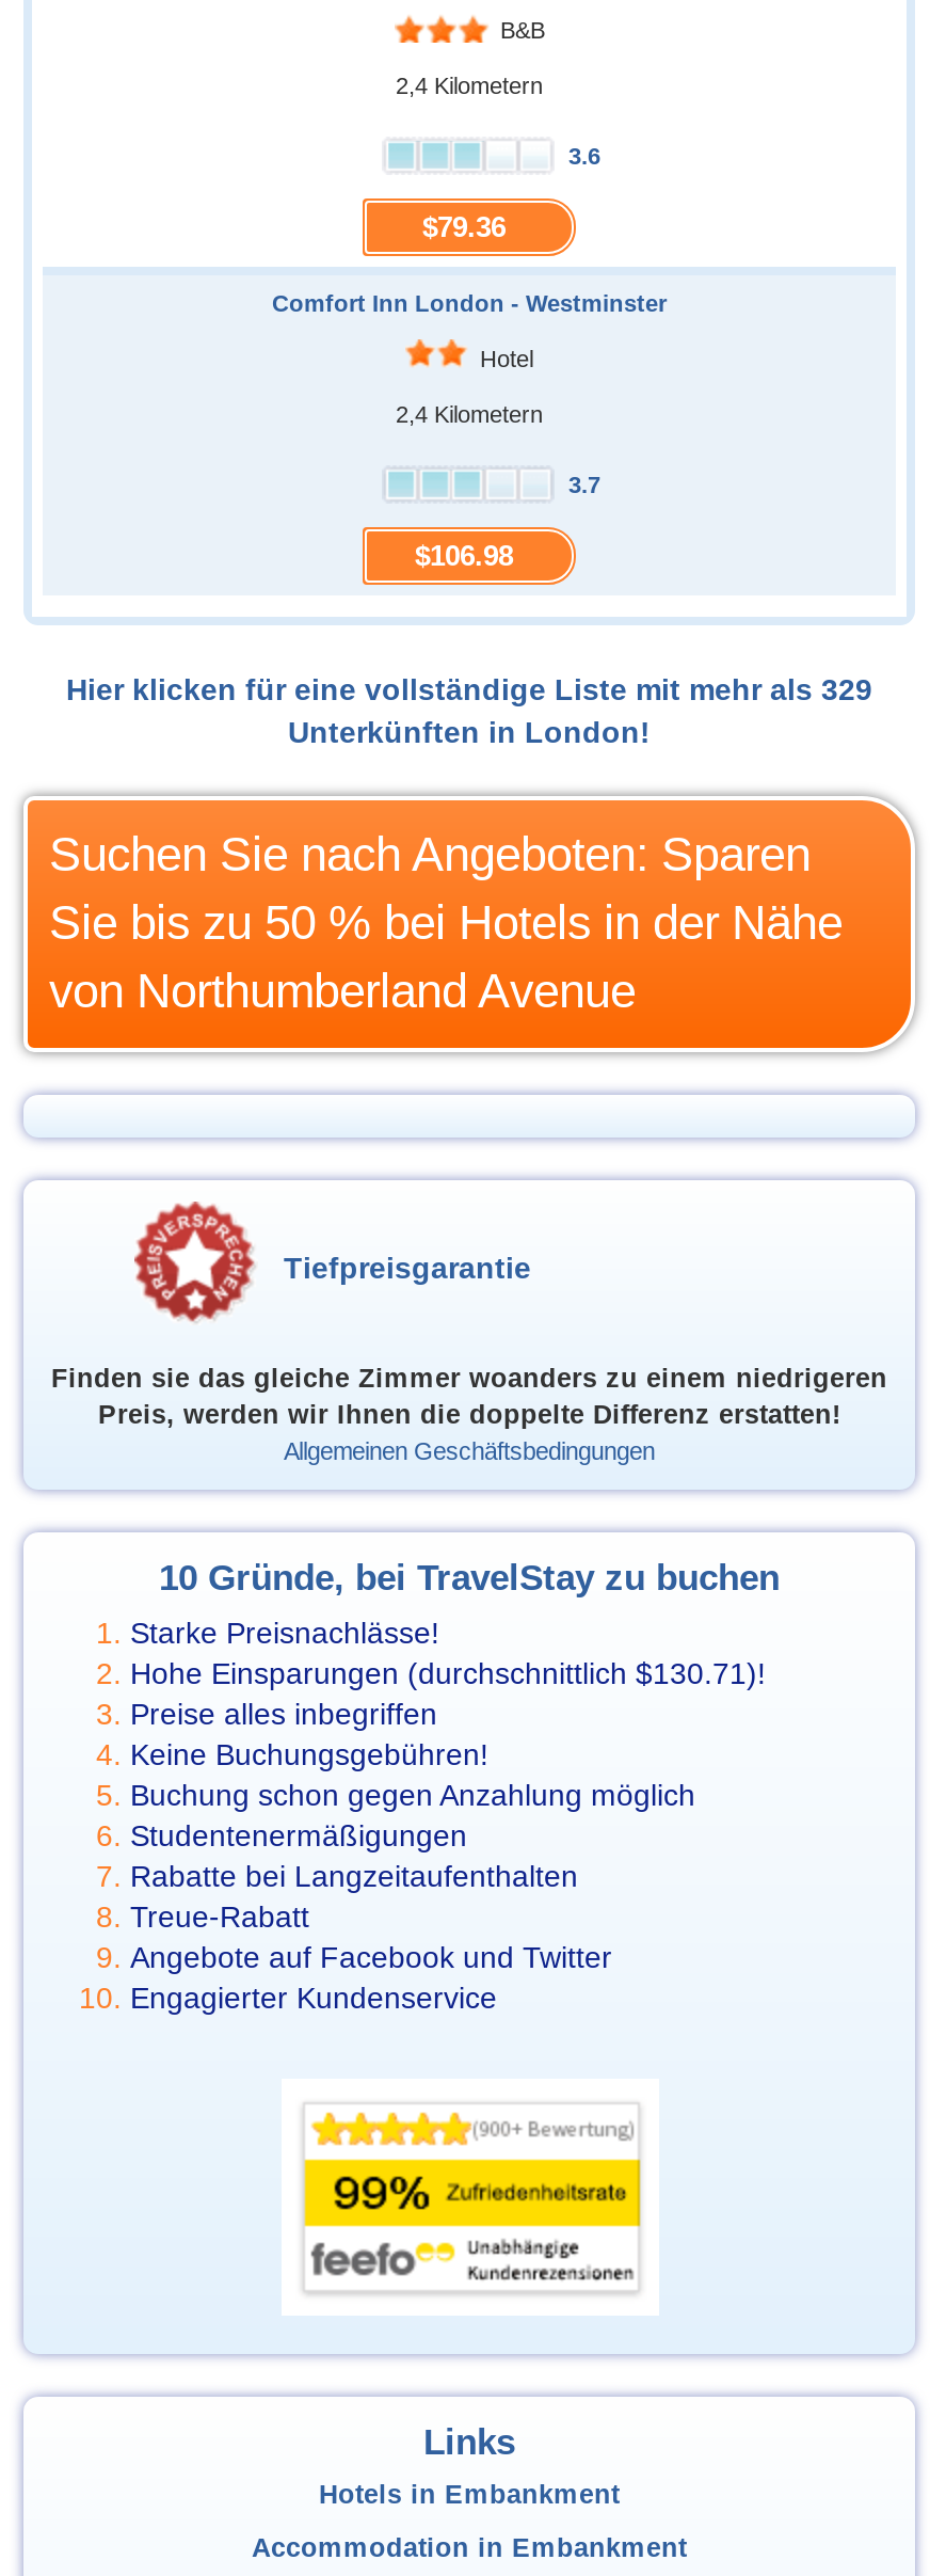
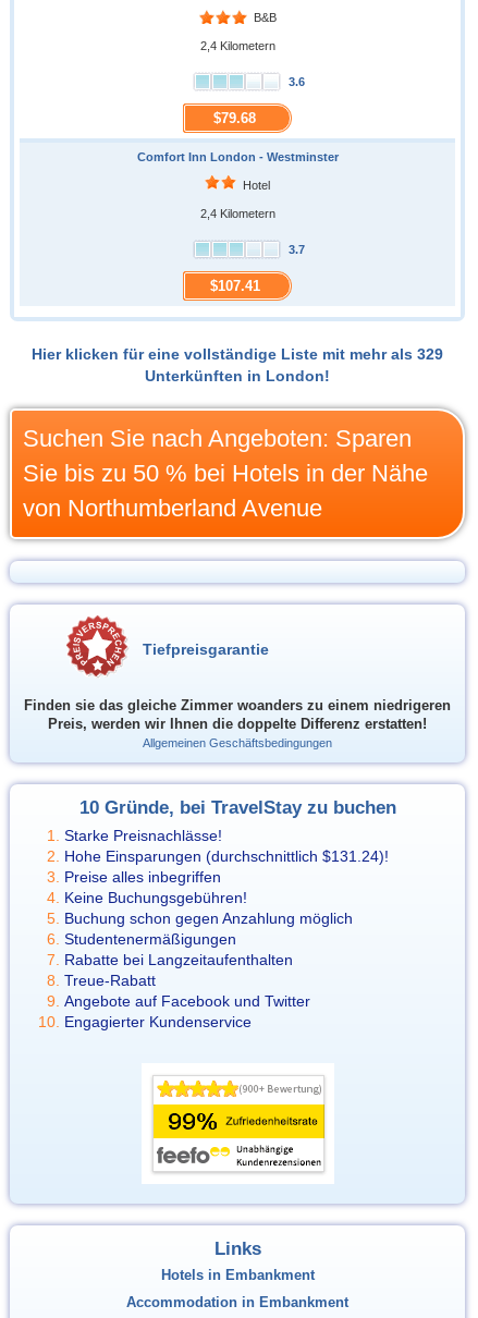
[422,211,506,243] $79.36 -> [213,110,256,126] $79.68
[415,540,513,572] $106.98 -> [210,278,260,294] $107.41
[130,1656,766,1690] Hohe Einsparungen (durchschnittlich $130.71)! -> [64,847,389,865] Hohe Einsparungen (durchschnittlich $131.24)!

